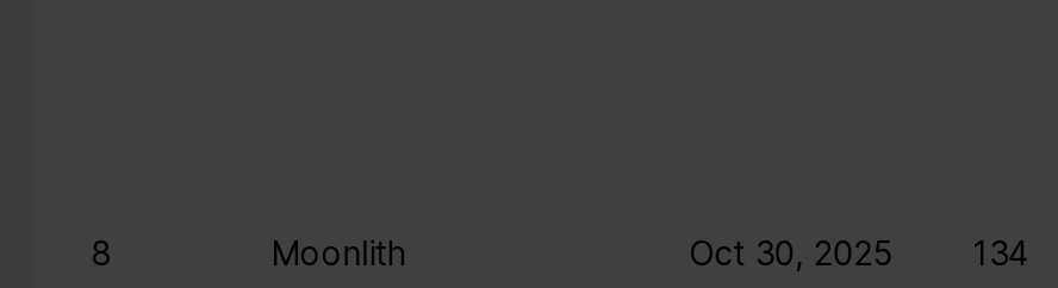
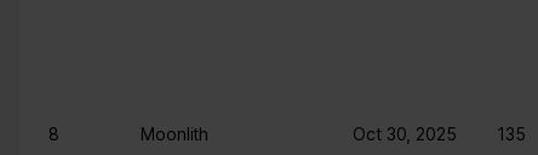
[689,232,1029,273] Oct 30, 2025 134 -> [353,124,526,144] Oct 30, 2025 135

